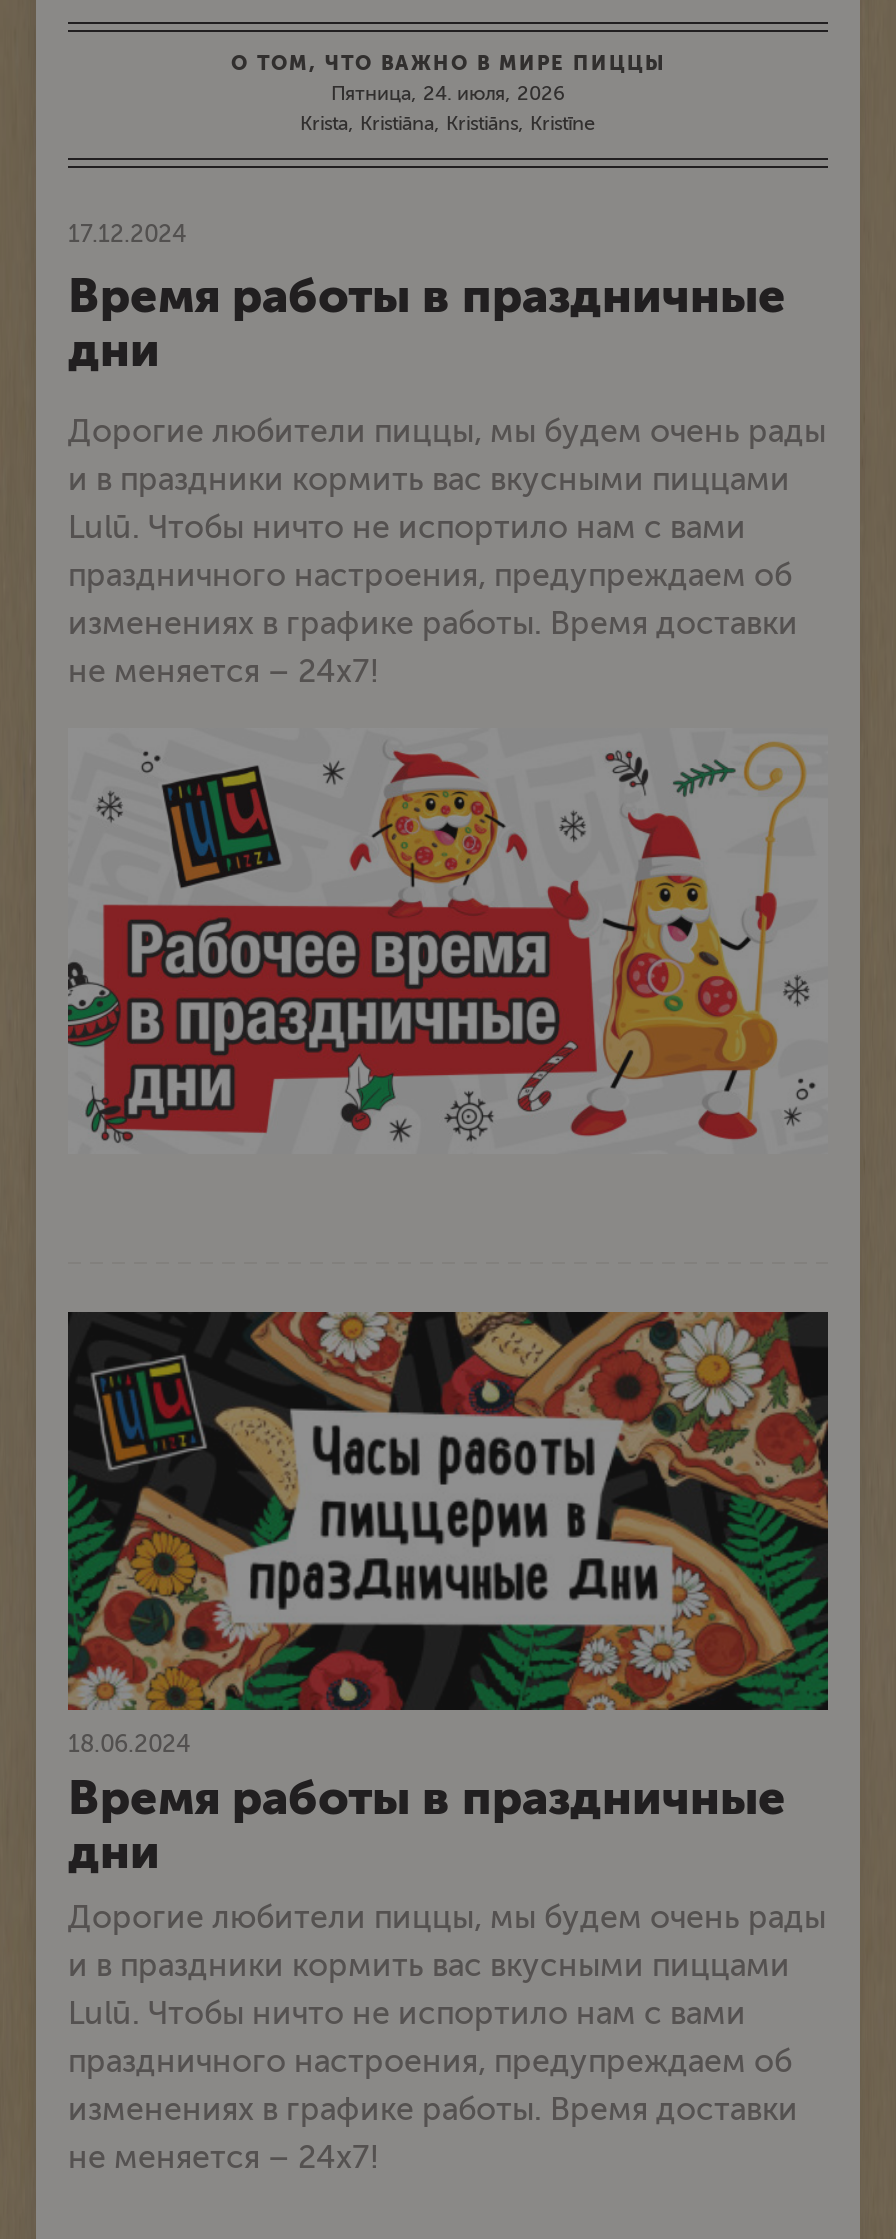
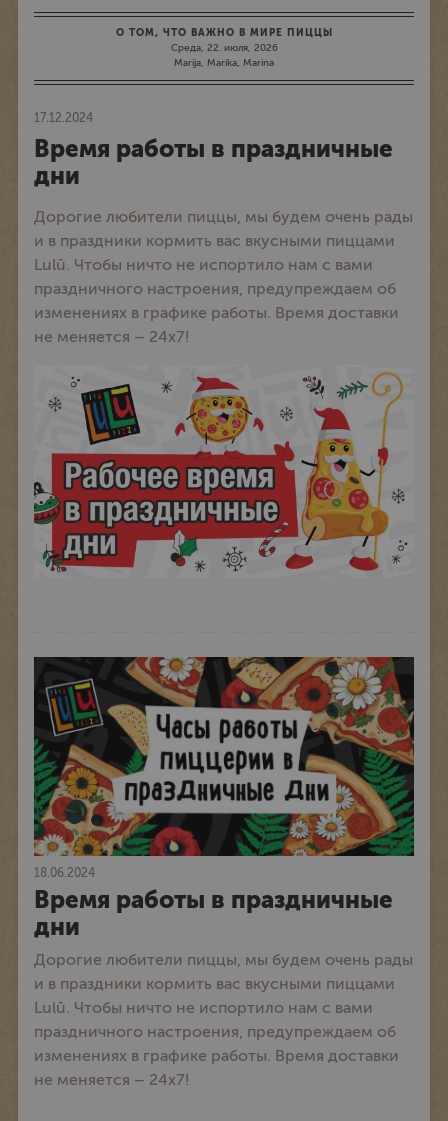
[300,83,596,137] Пятница, 24. июля, 2026 | Krista, Kristiāna, Kristiāns, Kristīne -> [170,42,277,69] Среда, 22. июля, 2026 | Marija, Marika, Marina

